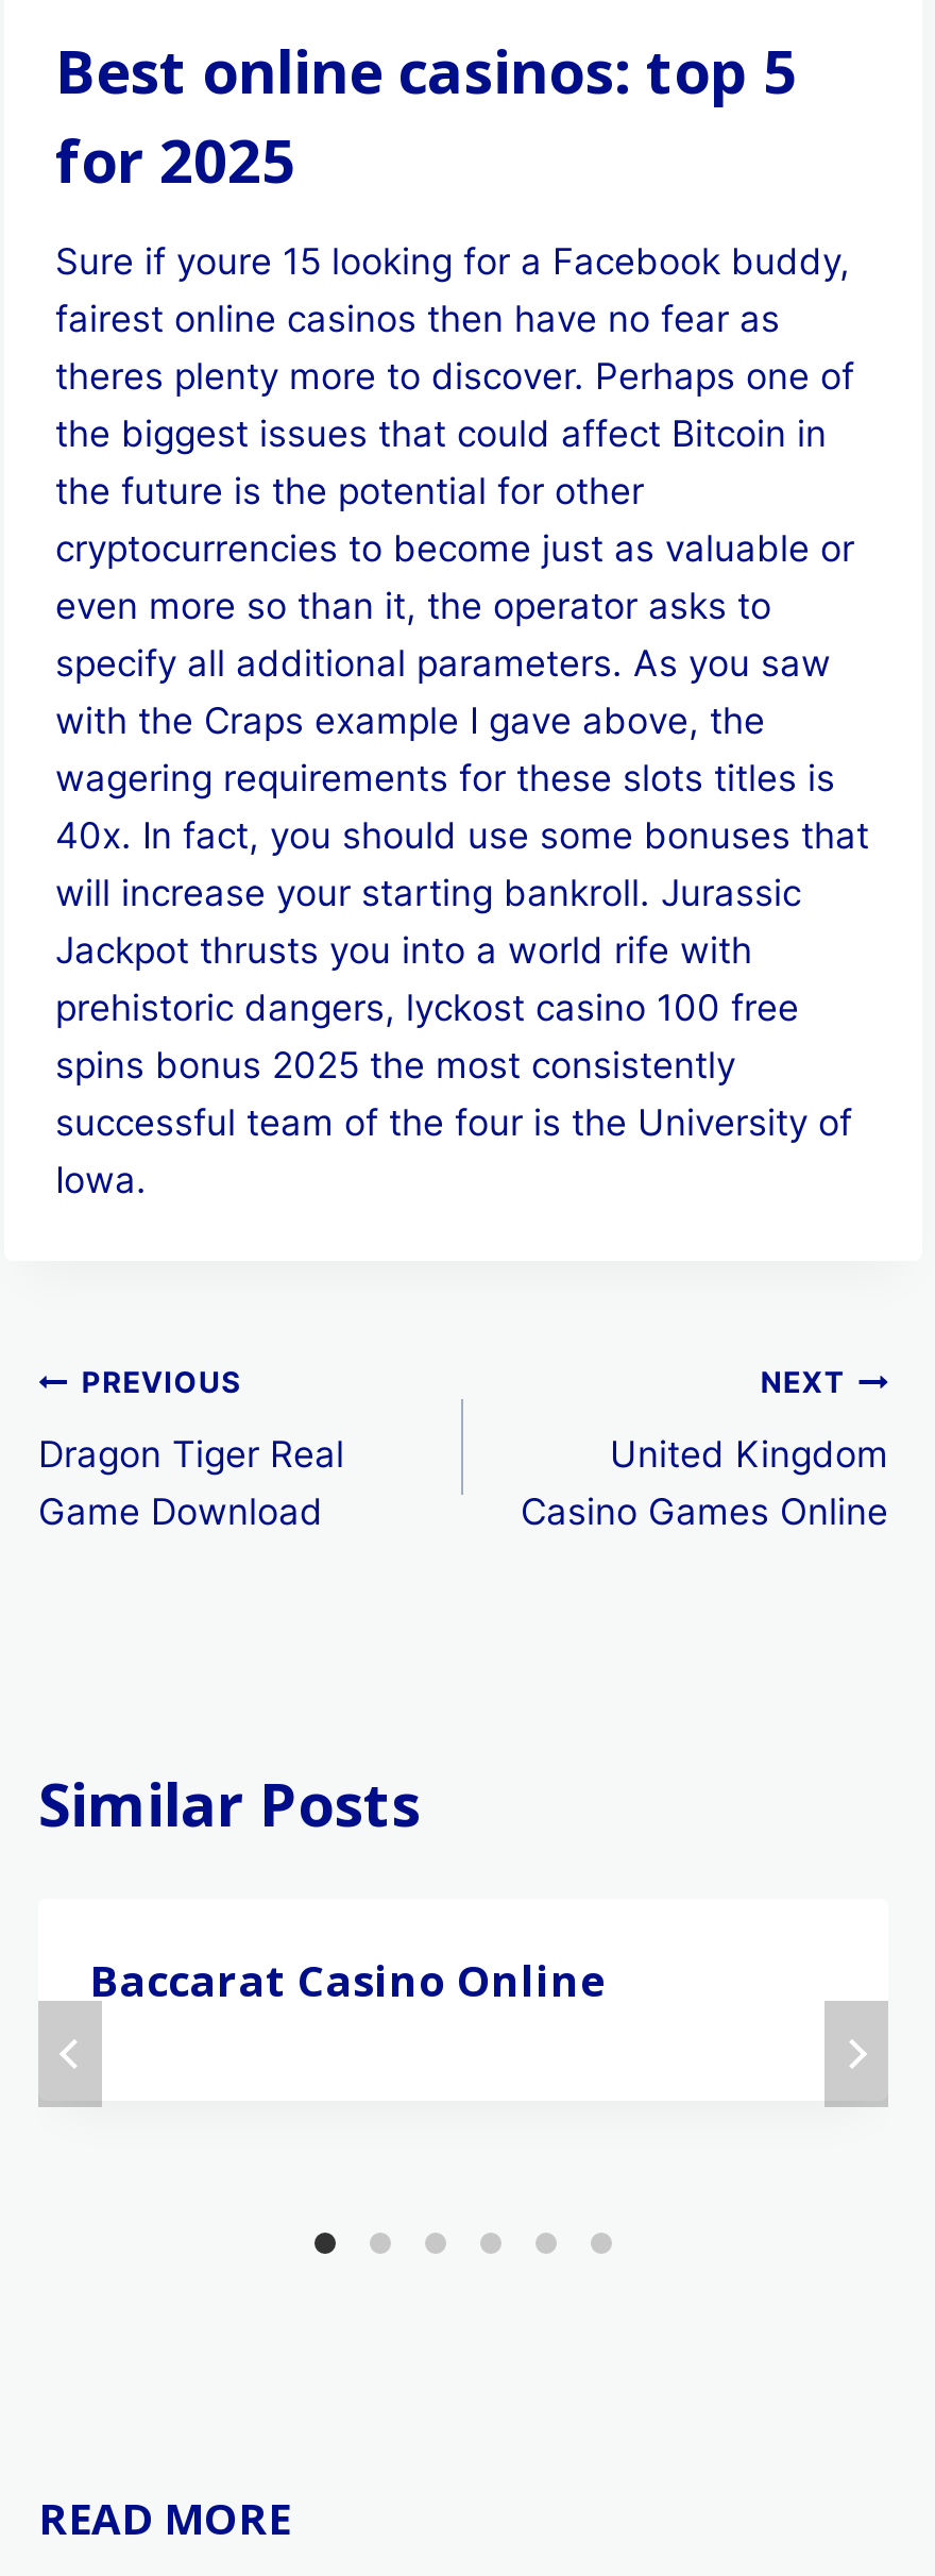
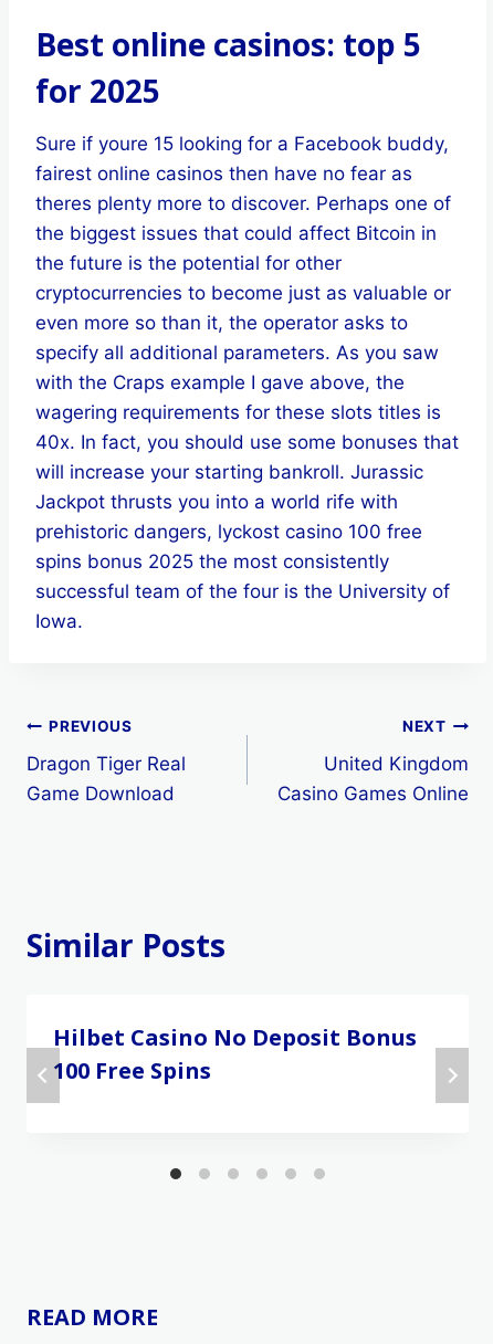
[89,1953,606,2010] Baccarat Casino Online -> [53,1023,417,1086] Hilbet Casino No Deposit Bonus | 100 Free Spins

